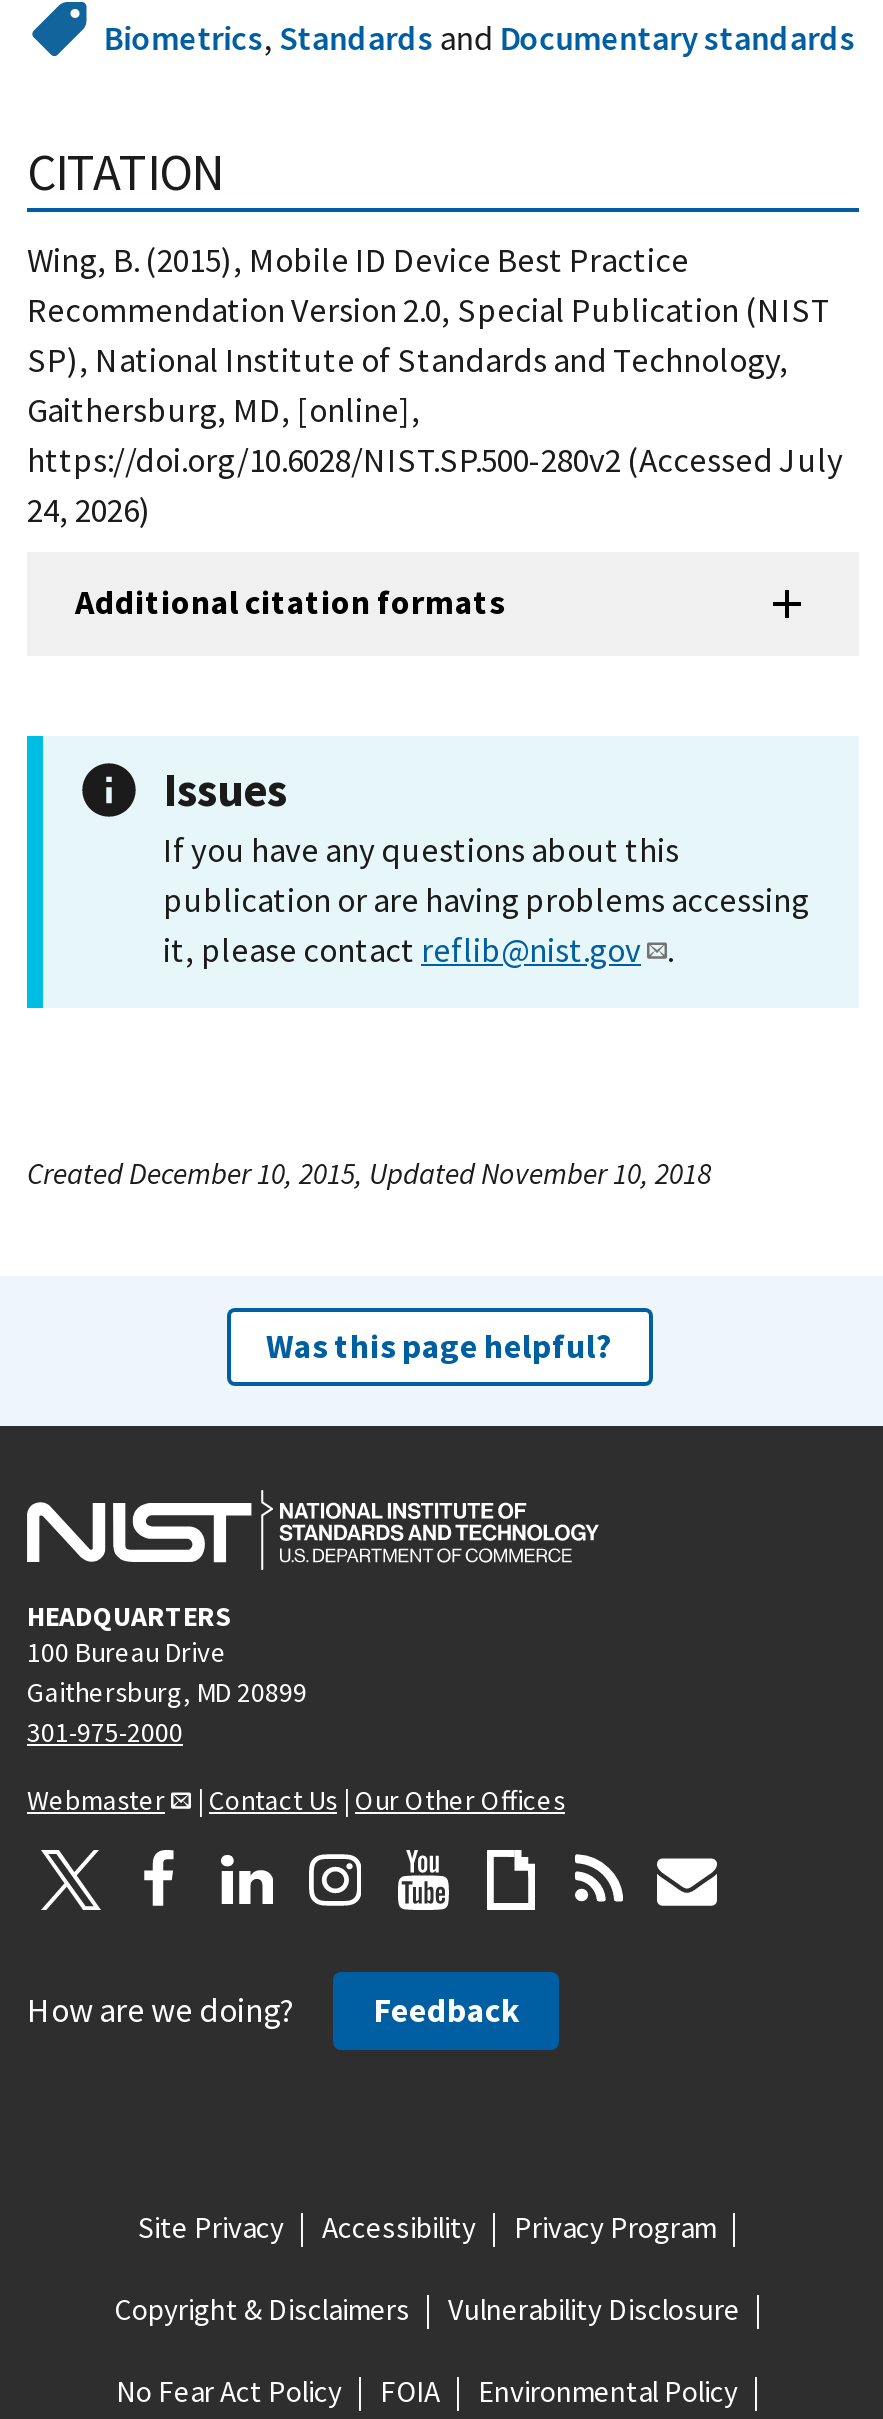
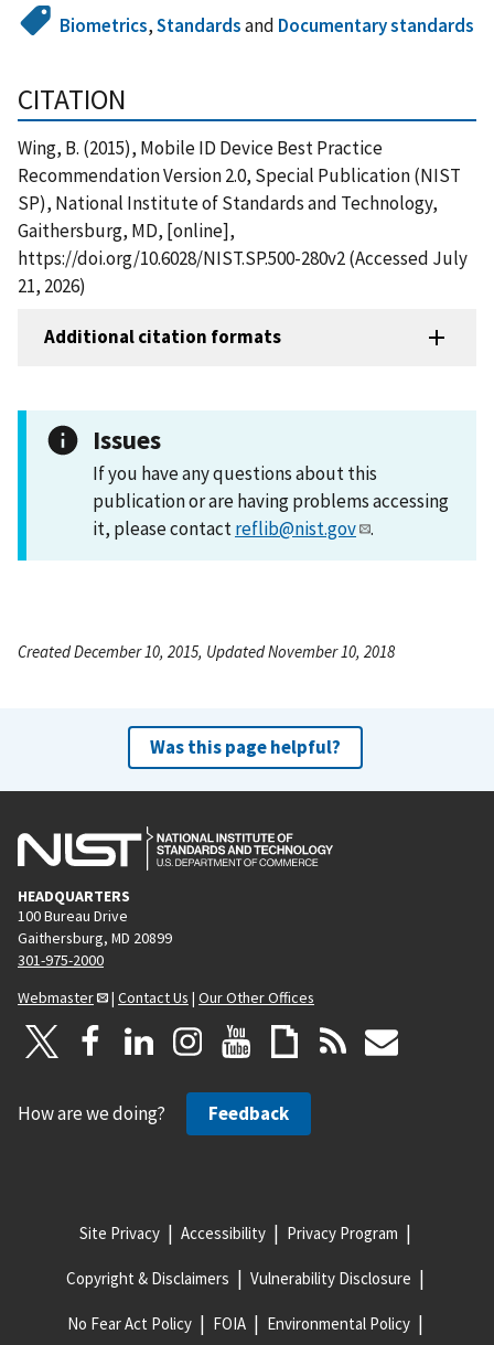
[27,488,151,532] 24, 2026) -> [18,274,86,298] 21, 2026)

